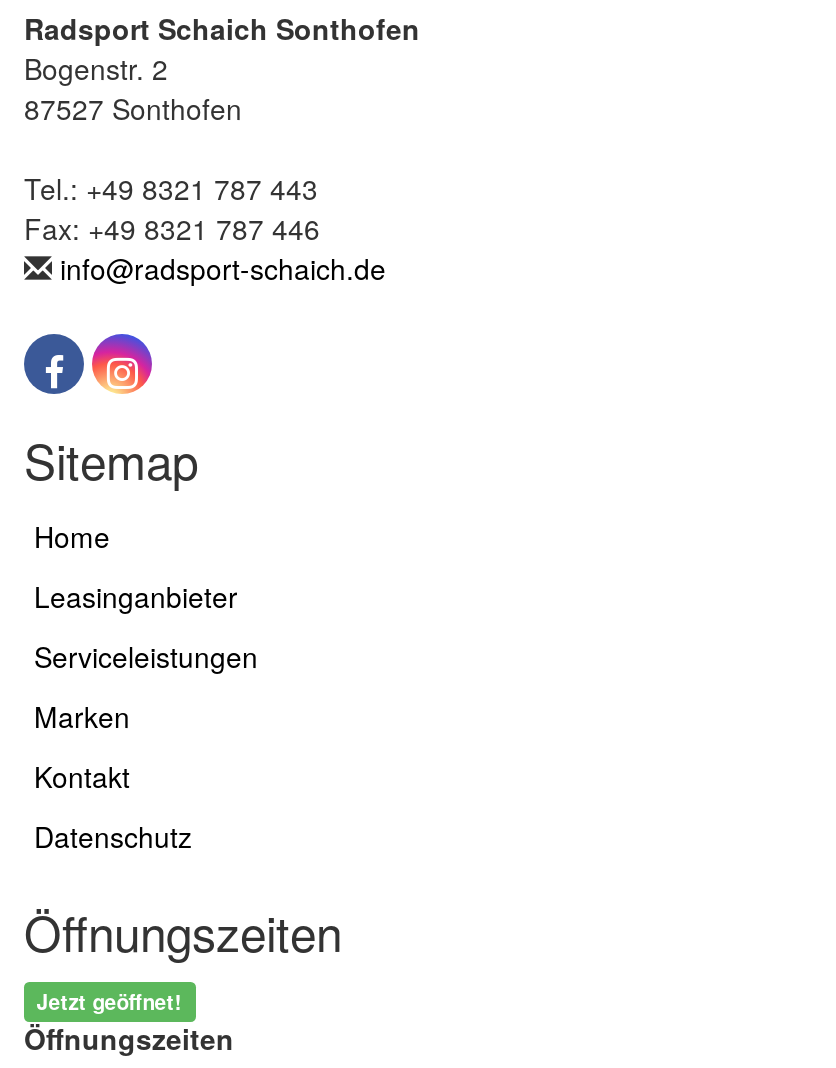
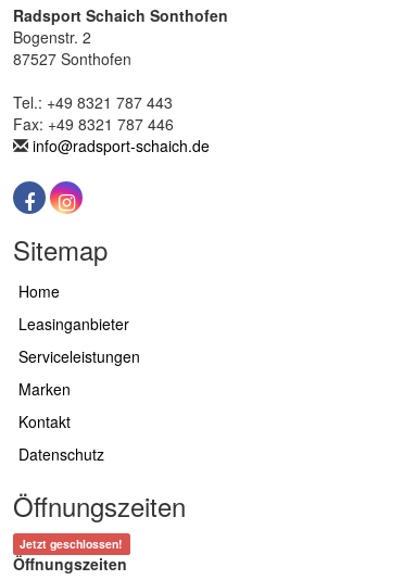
[37,986,183,1016] Jetzt geöffnet! -> [20,535,123,552] Jetzt geschlossen!

